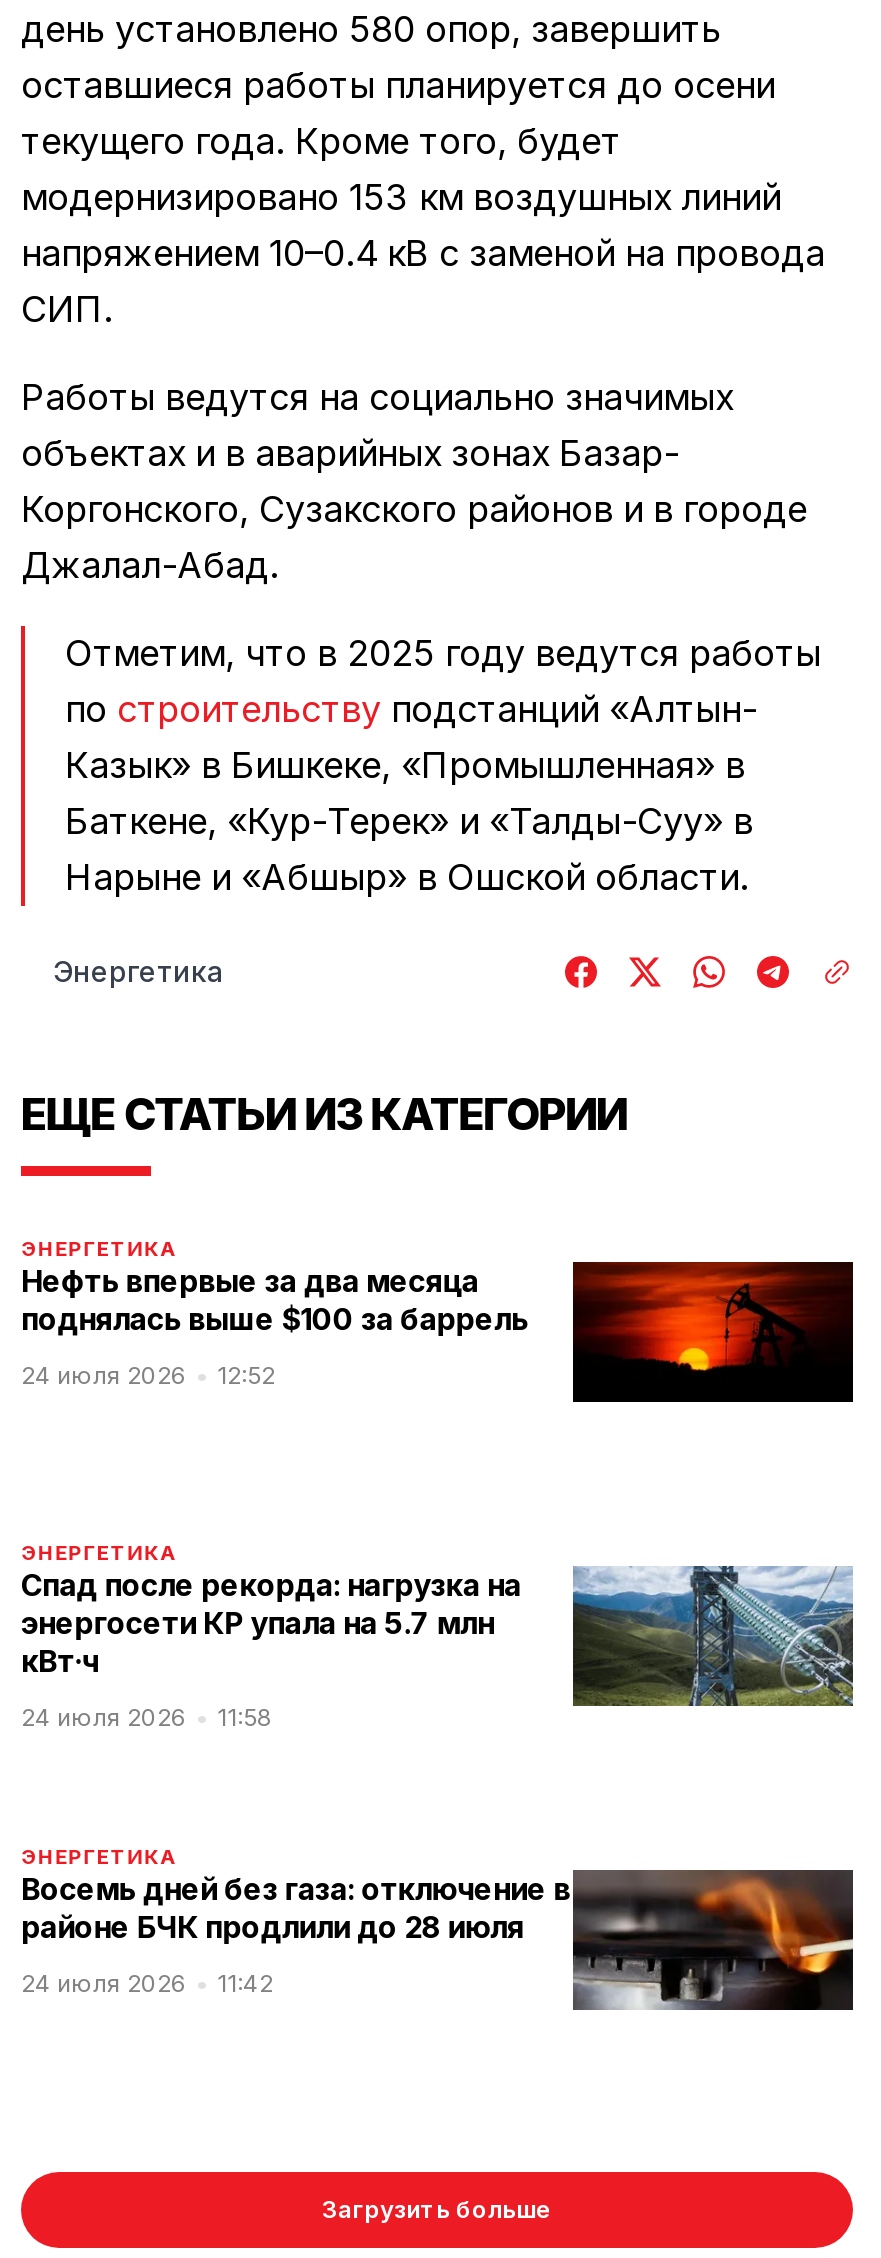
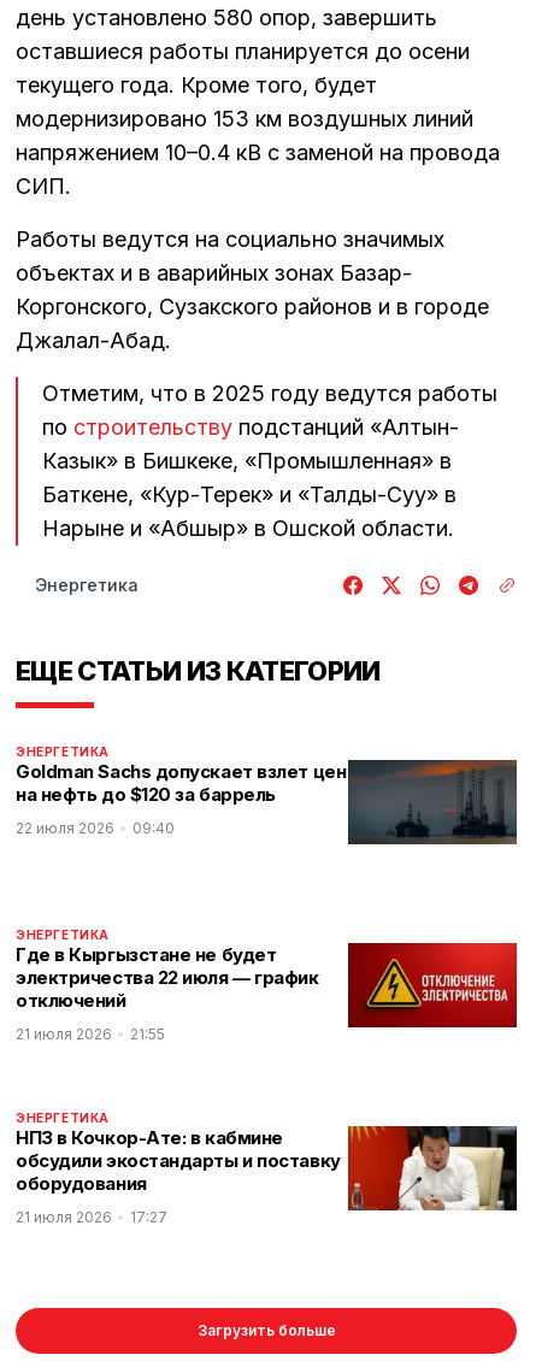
[21,1262,853,1404] [image] | Нефть впервые за два месяца | поднялась выше $100 за баррель -> [16,760,518,846] [image] | Goldman Sachs допускает взлет цен | на нефть до $120 за баррель
[21,1360,275,1390] 24 июля 2026 | 12:52 -> [16,819,175,837] 22 июля 2026 | 09:40
[21,1564,855,1708] [image] | Спад после рекорда: нагрузка на | энергосети КР упала на 5.7 млн | кВт·ч -> [16,942,518,1029] [image] | Где в Кыргызстане не будет | электричества 22 июля — график | отключений
[21,1702,273,1732] 24 июля 2026 | 11:58 -> [16,1025,165,1043] 21 июля 2026 | 21:55
[21,1870,855,2012] [image] | Восемь дней без газа: отключение в | районе БЧК продлили до 28 июля -> [16,1125,518,1212] [image] | НПЗ в Кочкор-Ате: в кабмине | обсудили экостандарты и поставку | оборудования
[21,1968,273,1998] 24 июля 2026 | 11:42 -> [16,1208,167,1226] 21 июля 2026 | 17:27

